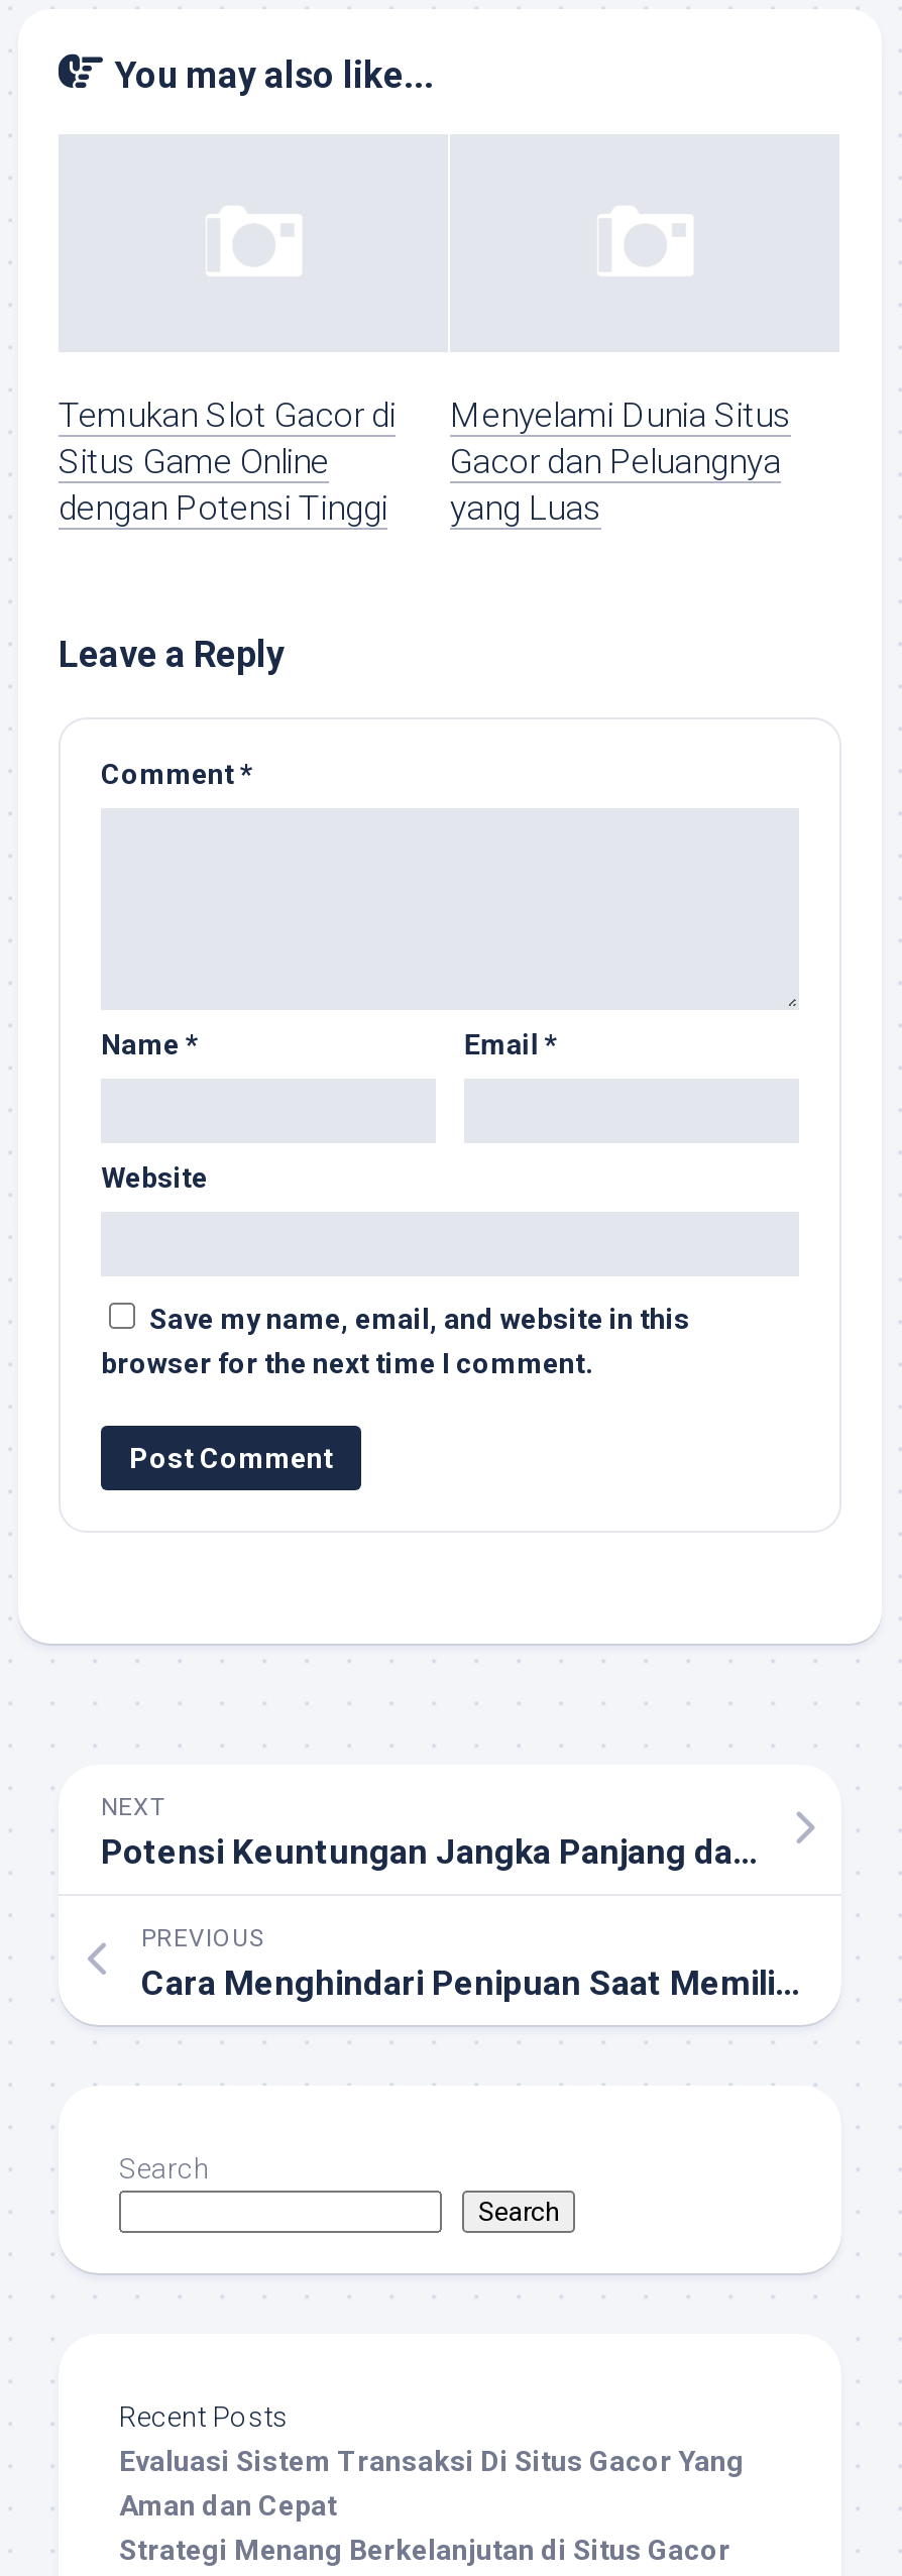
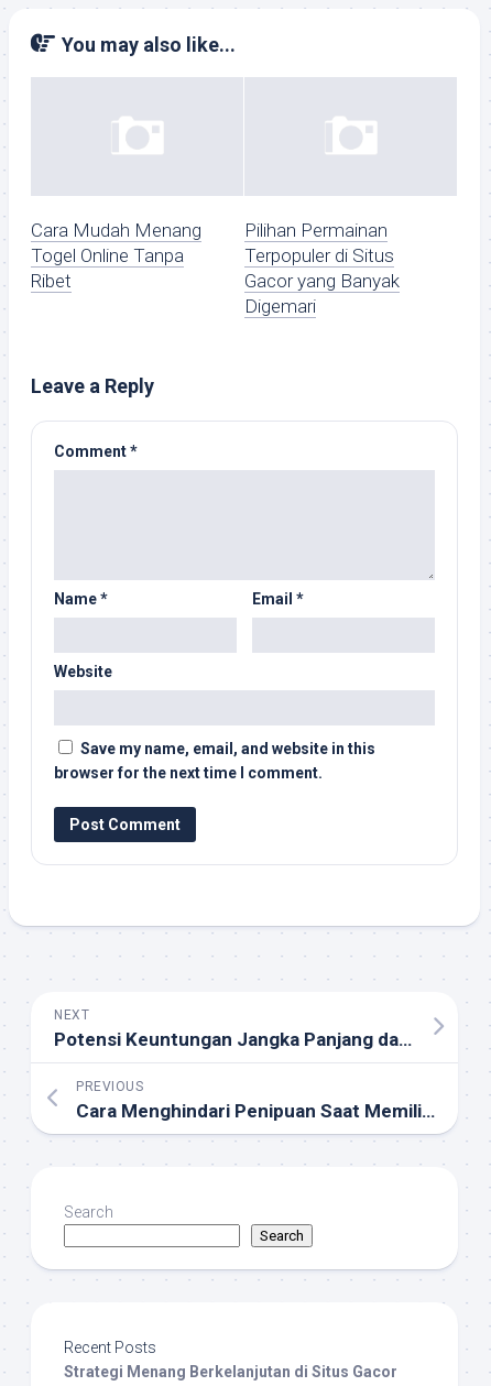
[59,395,396,529] Temukan Slot Gacor di | Situs Game Online | dengan Potensi Tinggi -> [31,220,201,292] Cara Mudah Menang | Togel Online Tanpa | Ribet
[450,395,791,529] Menyelami Dunia Situs | Gacor dan Peluangnya | yang Luas -> [244,220,400,317] Pilihan Permainan | Terpopuler di Situs | Gacor yang Banyak | Digemari
moved [59,633,690,2434] -> [31,375,375,1357]: Leave a Reply | Comment * | Name * | ... | Search | Recent Posts
[119,2446,745,2522] Evaluasi Sistem Transaksi Di Situs Gacor Yang | Aman dan Cepat -> none

